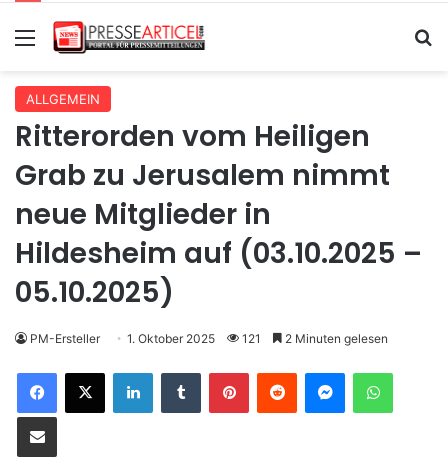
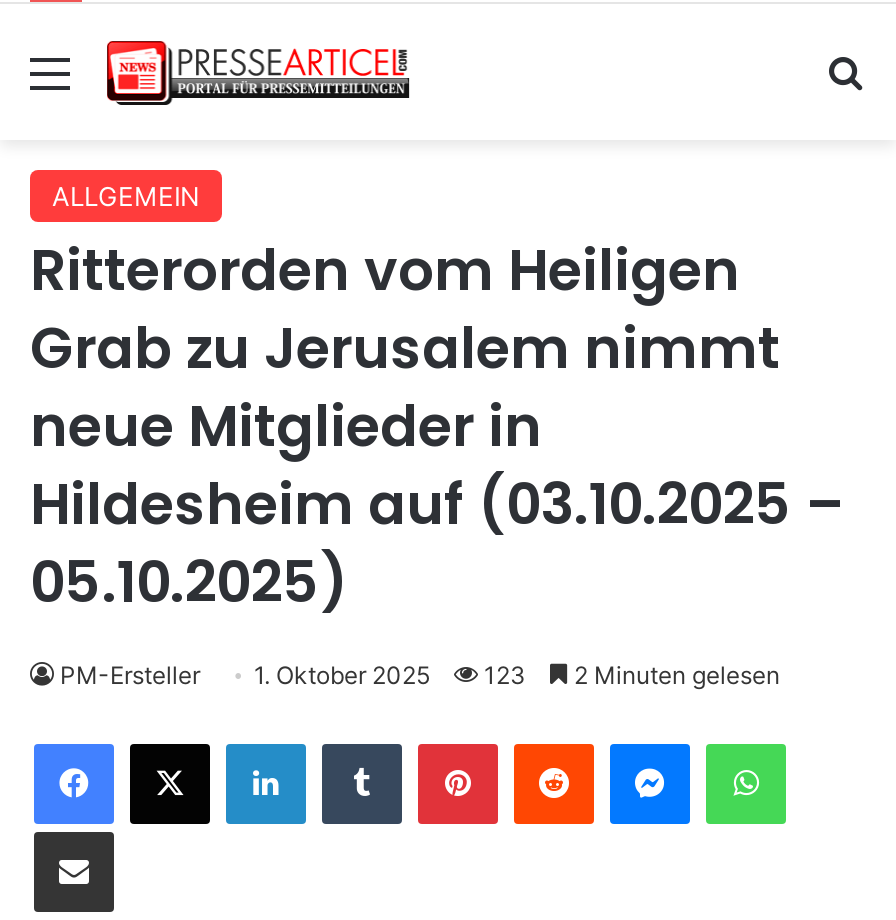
[30,331,388,346] PM-Ersteller 1. Oktober 2025 121 2 Minuten gelesen -> [60,659,780,689] PM-Ersteller 1. Oktober 2025 123 2 Minuten gelesen

